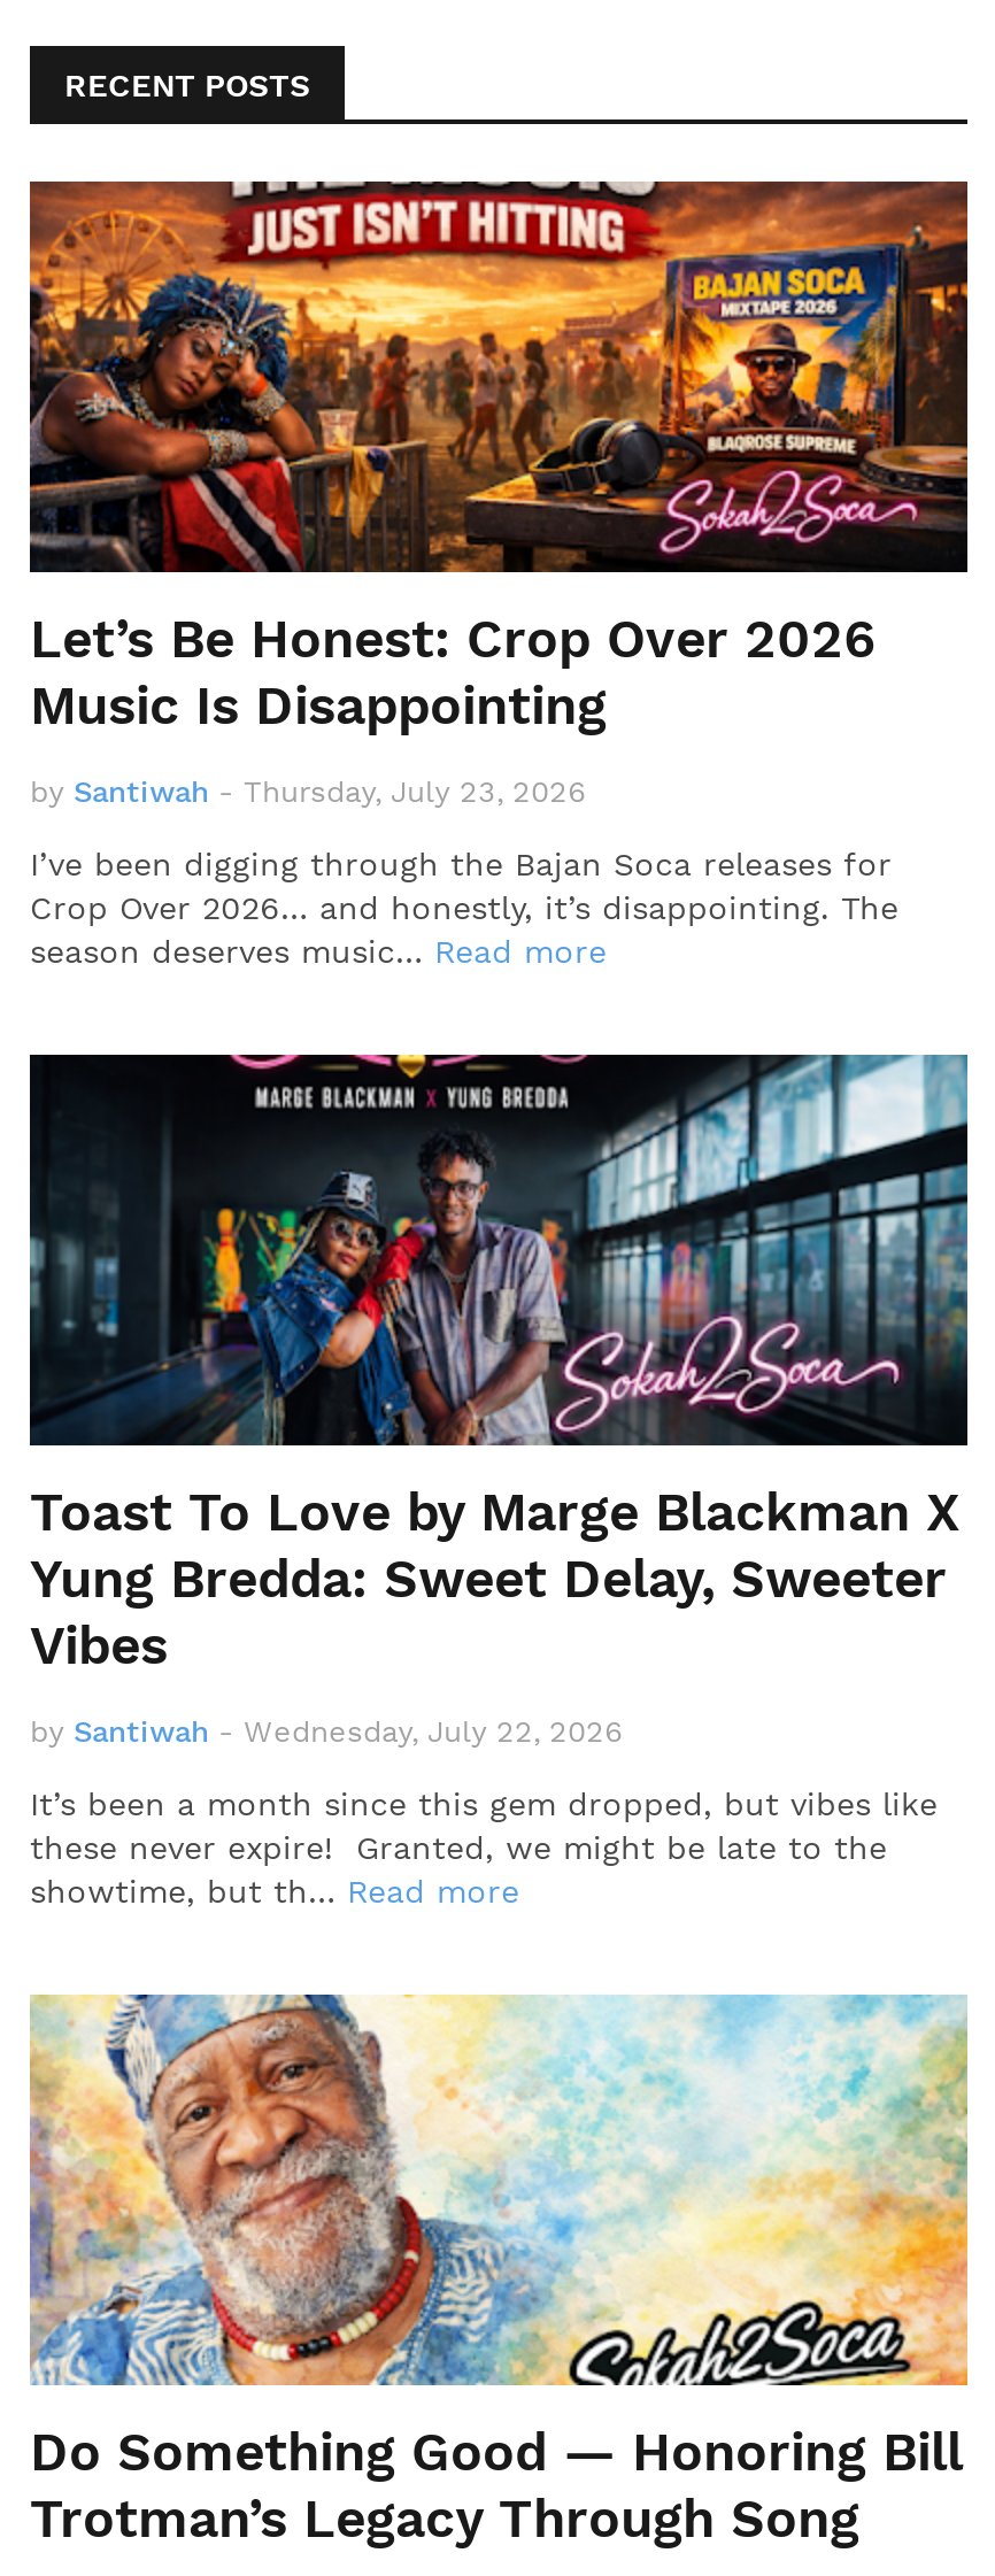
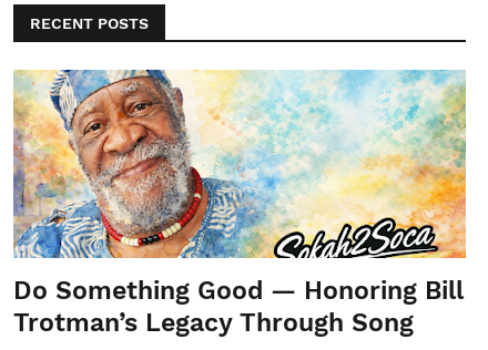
[28,179,970,970] [image] | Let’s Be Honest: Crop Over 2026 | Music Is Disappointing | by Santiwah - Thursday, July 23, 2026 | I’ve been digging through the Bajan Soca releases for | Crop Over 2026… and honestly, it’s disappointing. The | season deserves music… Read more -> none
[28,1052,970,1910] [image] | Toast To Love by Marge Blackman X | Yung Bredda: Sweet Delay, Sweeter | Vibes | by Santiwah - Wednesday, July 22, 2026 | It’s been a month since this gem dropped, but vibes like | these never expire! Granted, we might be late to the | showtime, but th… Read more -> none

